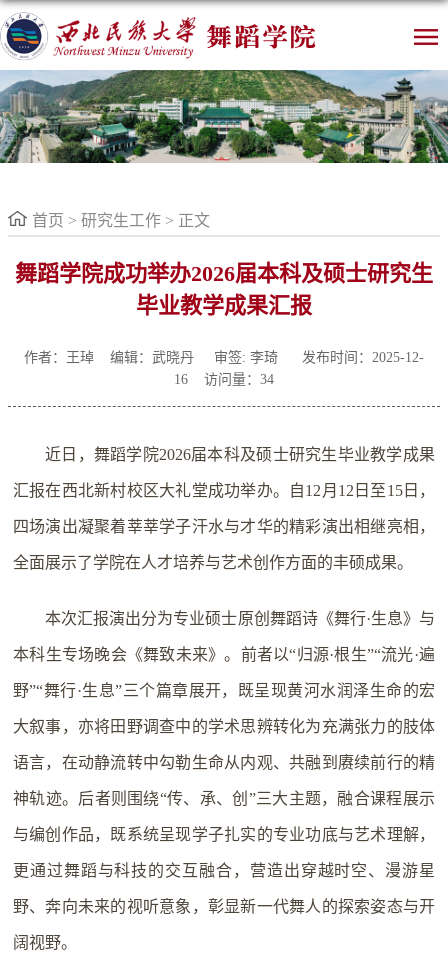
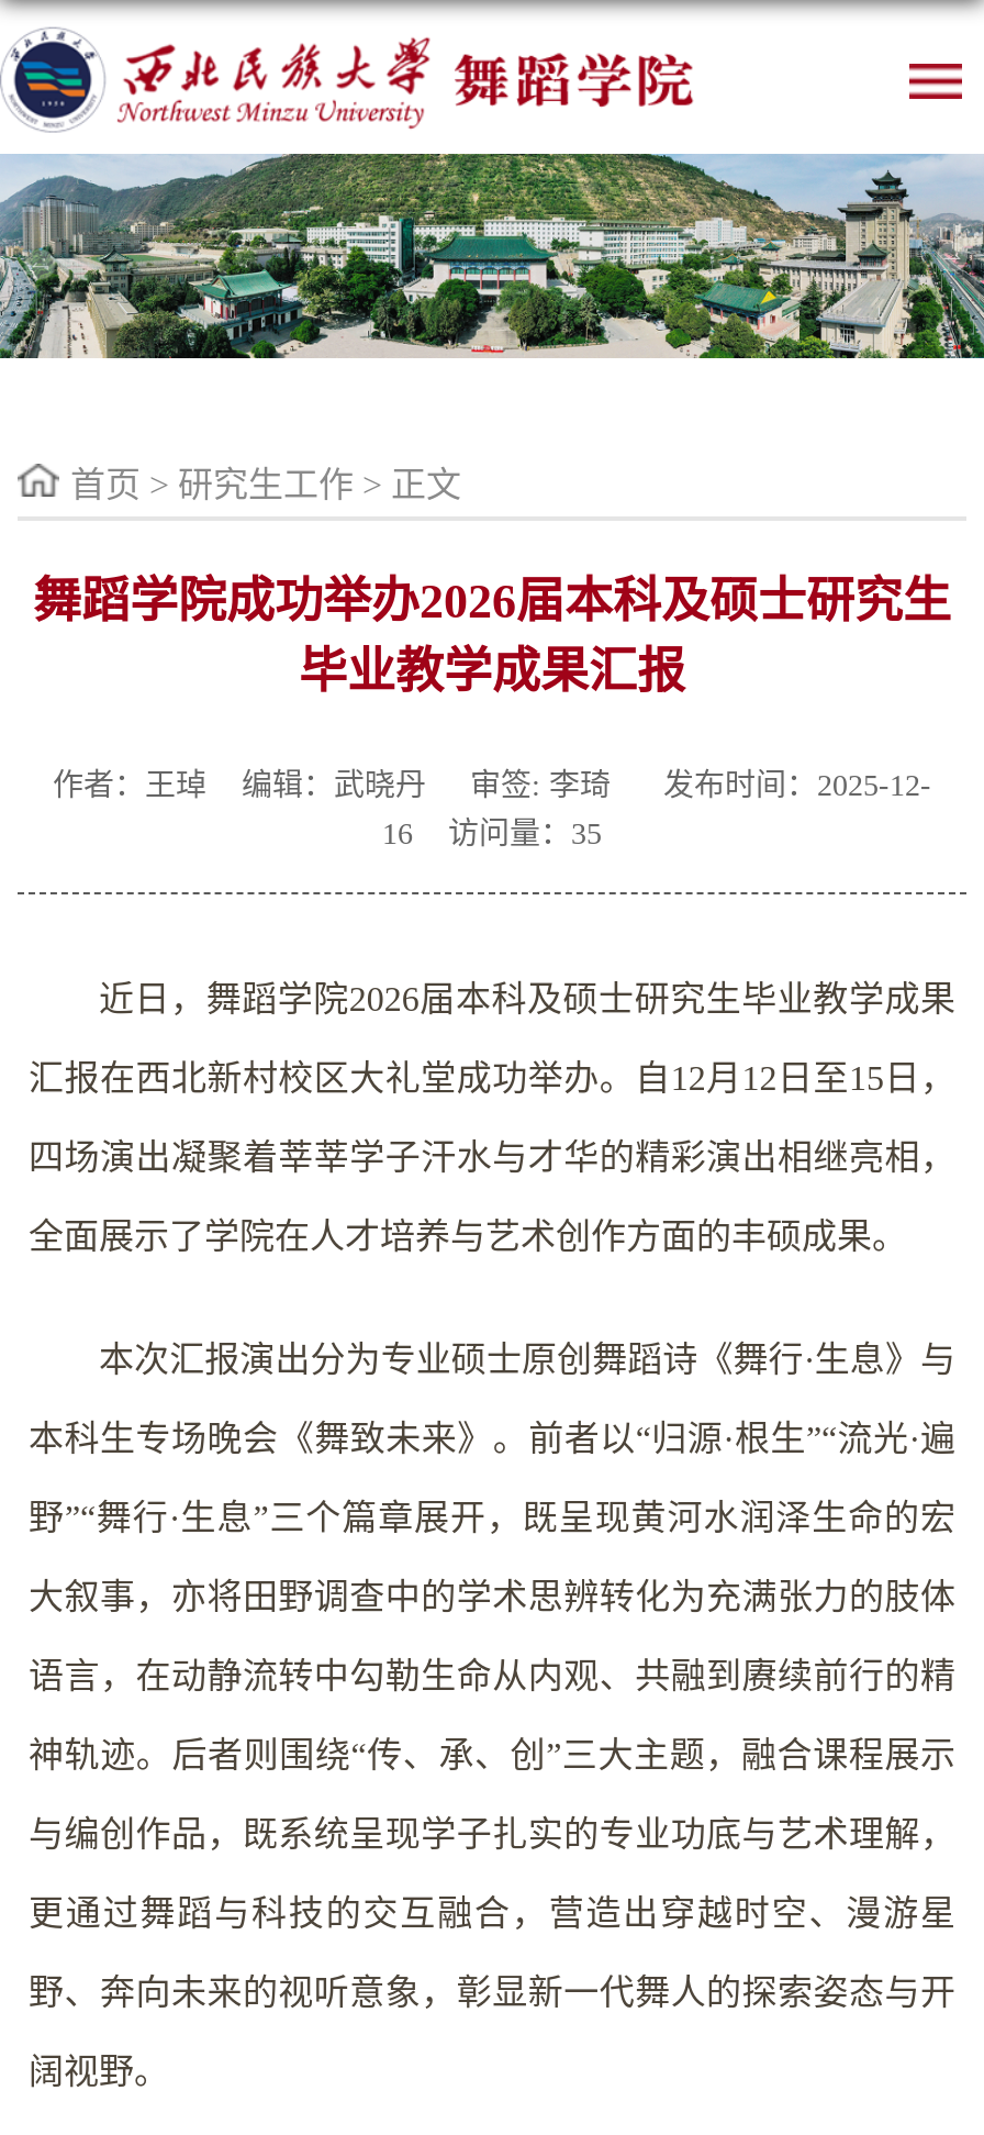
[174,372,274,387] 16 访问量：34 -> [382,818,602,851] 16 访问量：35

